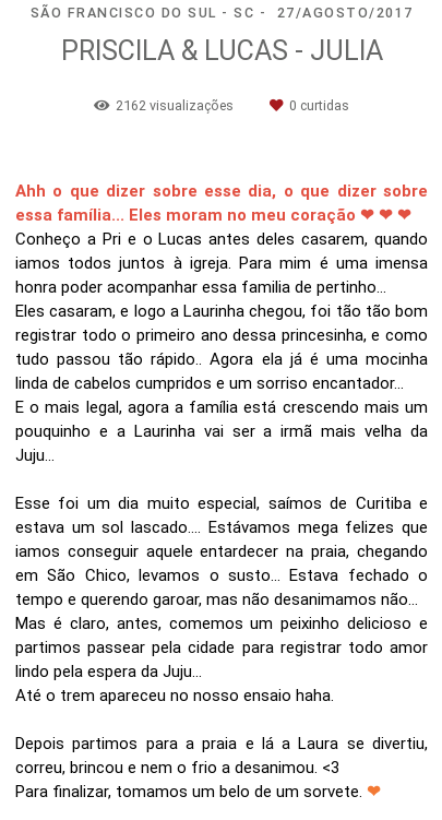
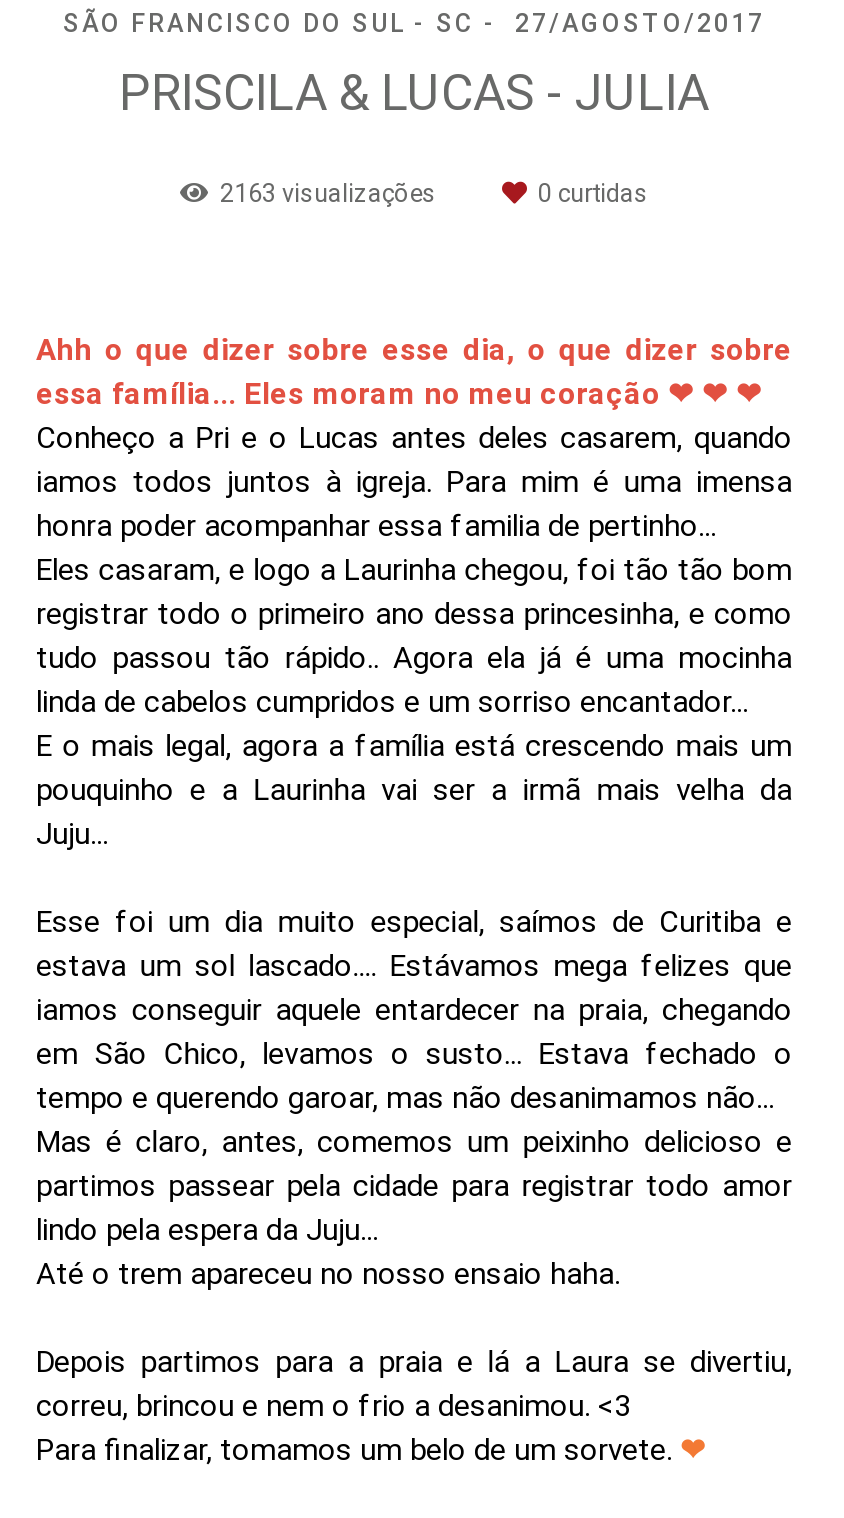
[116,97,237,113] 2162 visualizações -> [220,177,442,207] 2163 visualizações

